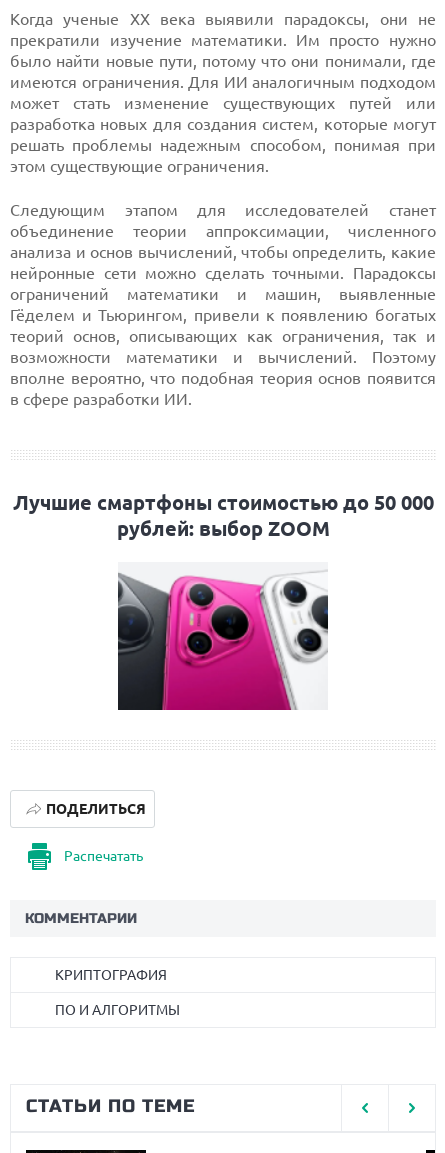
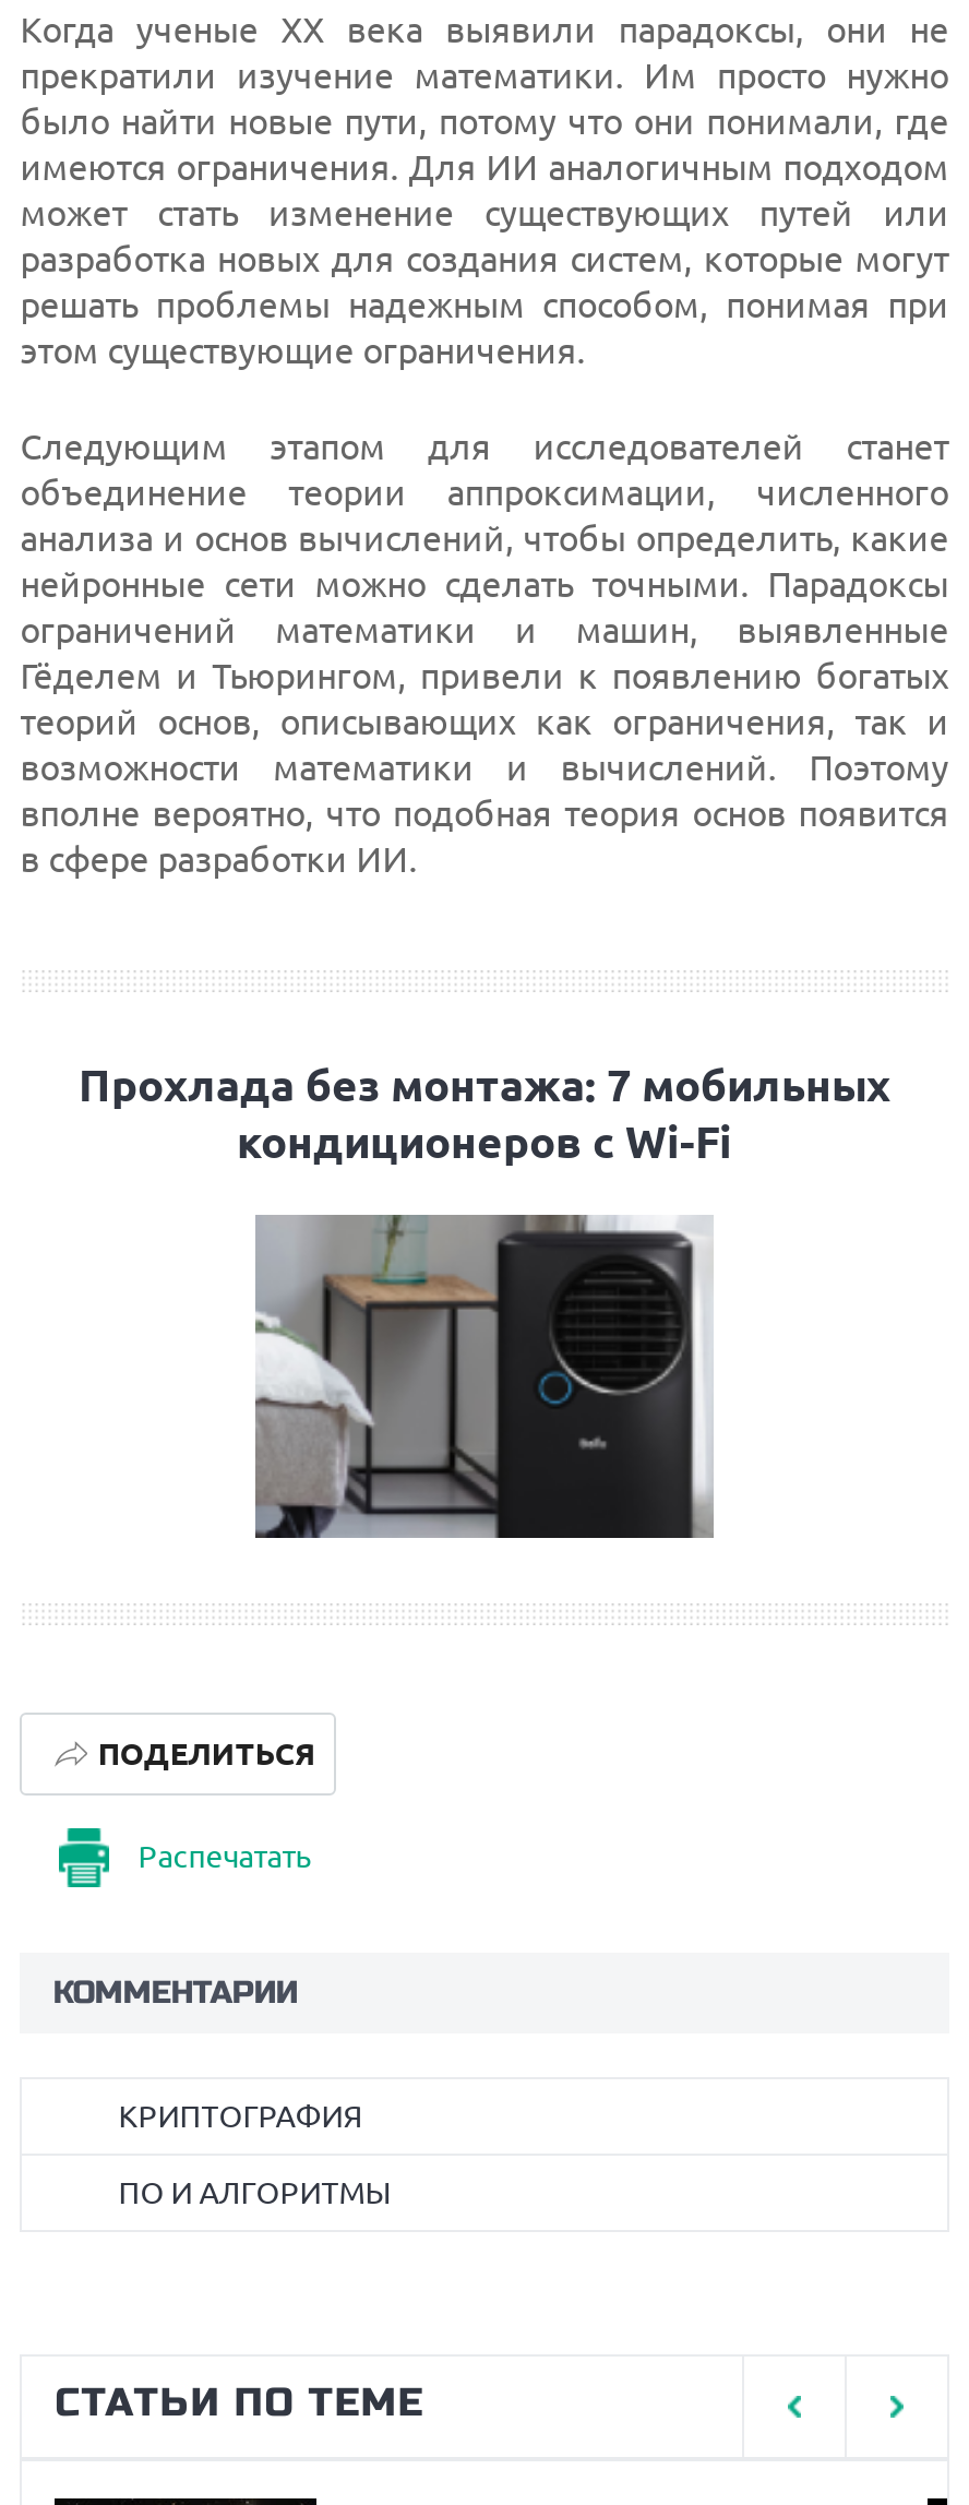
[12,491,433,540] Лучшие смартфоны стоимостью до 50 000 | рублей: выбор ZOOM -> [79,1061,890,1168] Прохлада без монтажа: 7 мобильных | кондиционеров с Wi-Fi
[117,562,329,711] [image] -> [253,1213,714,1540] [image]

